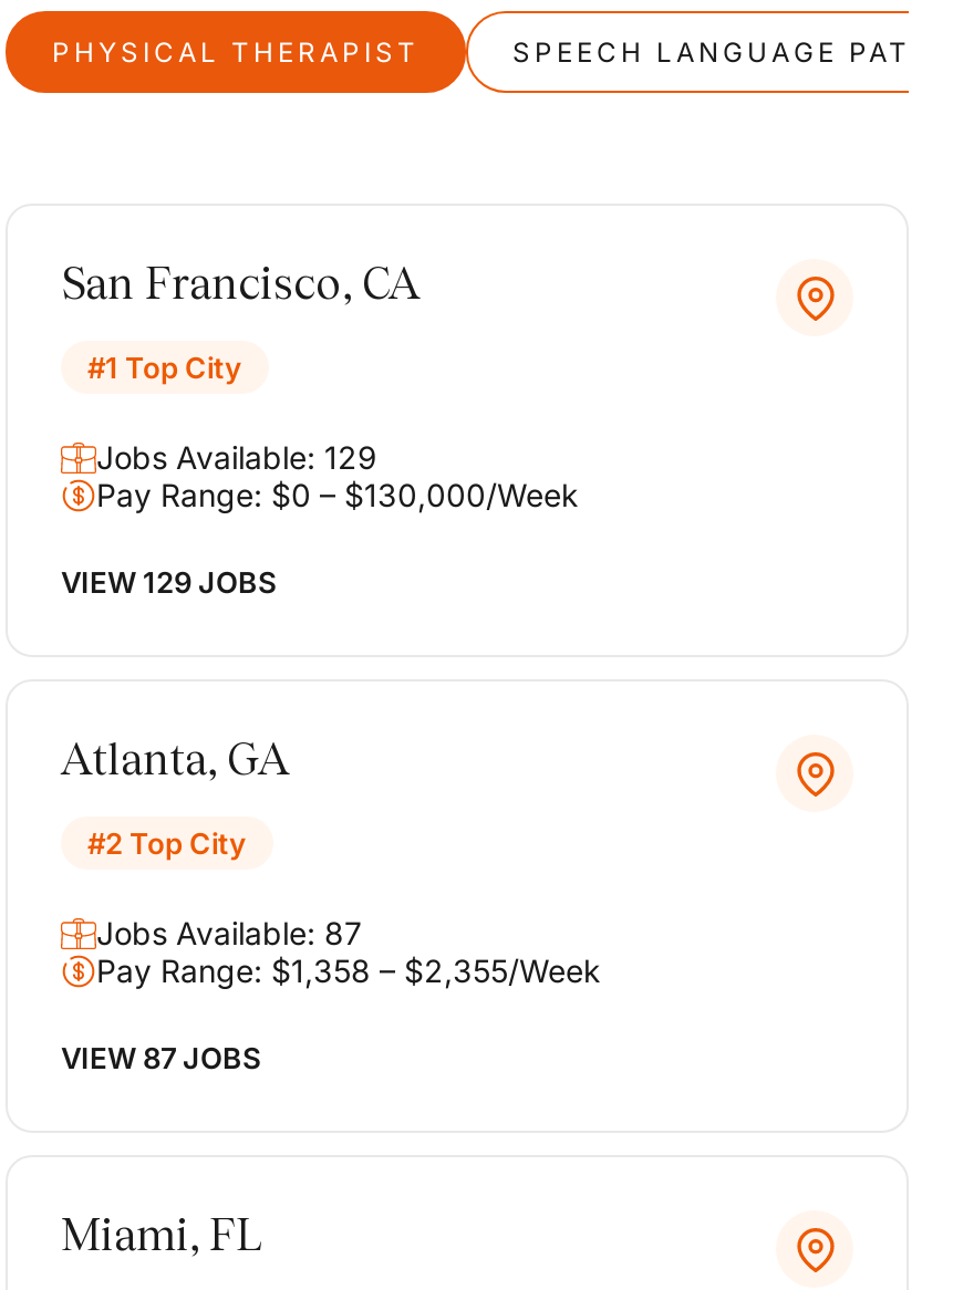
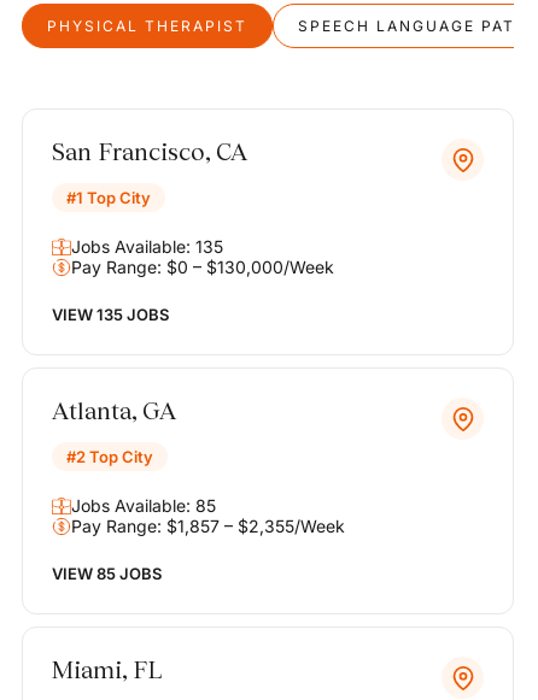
[96,438,377,476] Jobs Available: 129 -> [71,236,223,257] Jobs Available: 135
[61,564,276,600] VIEW 129 JOBS -> [52,305,169,324] VIEW 135 JOBS
[96,914,362,951] Jobs Available: 87 -> [71,495,216,516] Jobs Available: 85
[96,951,601,989] Pay Range: $1,358 – $2,355/Week -> [71,516,345,536] Pay Range: $1,857 – $2,355/Week
[61,1040,260,1075] VIEW 87 JOBS -> [52,564,162,583] VIEW 85 JOBS

